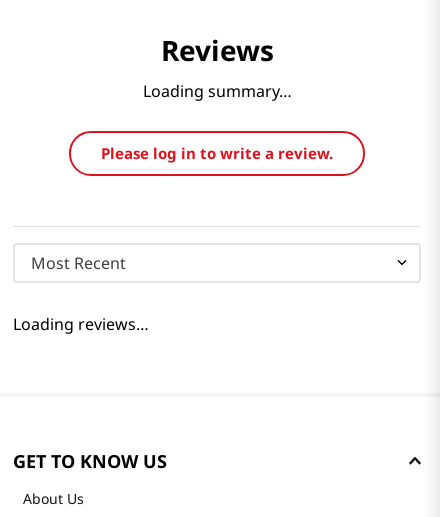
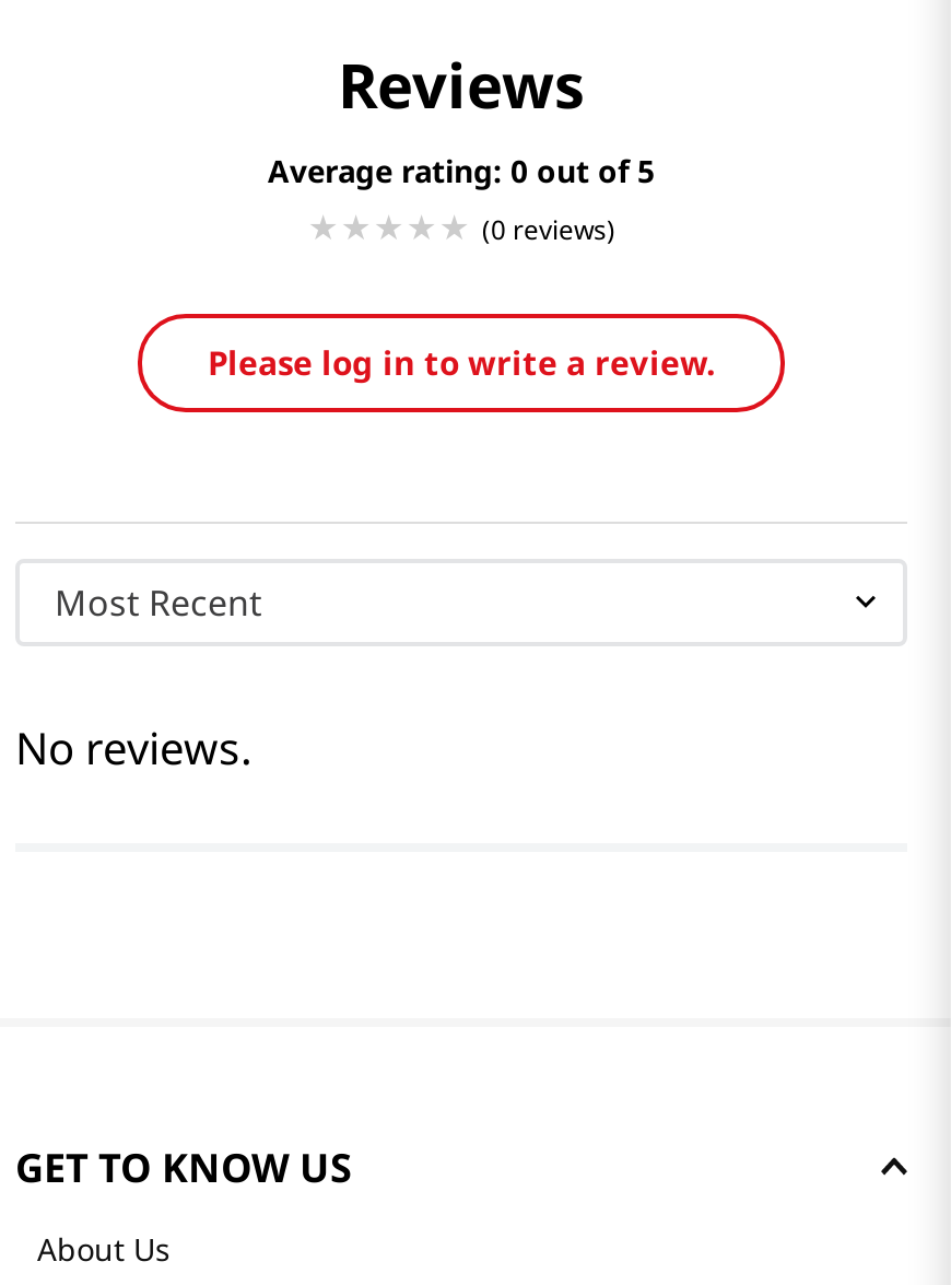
[142,80,291,102] Loading summary… -> [268,150,615,247] Average rating: 0 | (0 reviews)
[13,313,149,335] Loading reviews… -> [15,719,251,778] No reviews.

